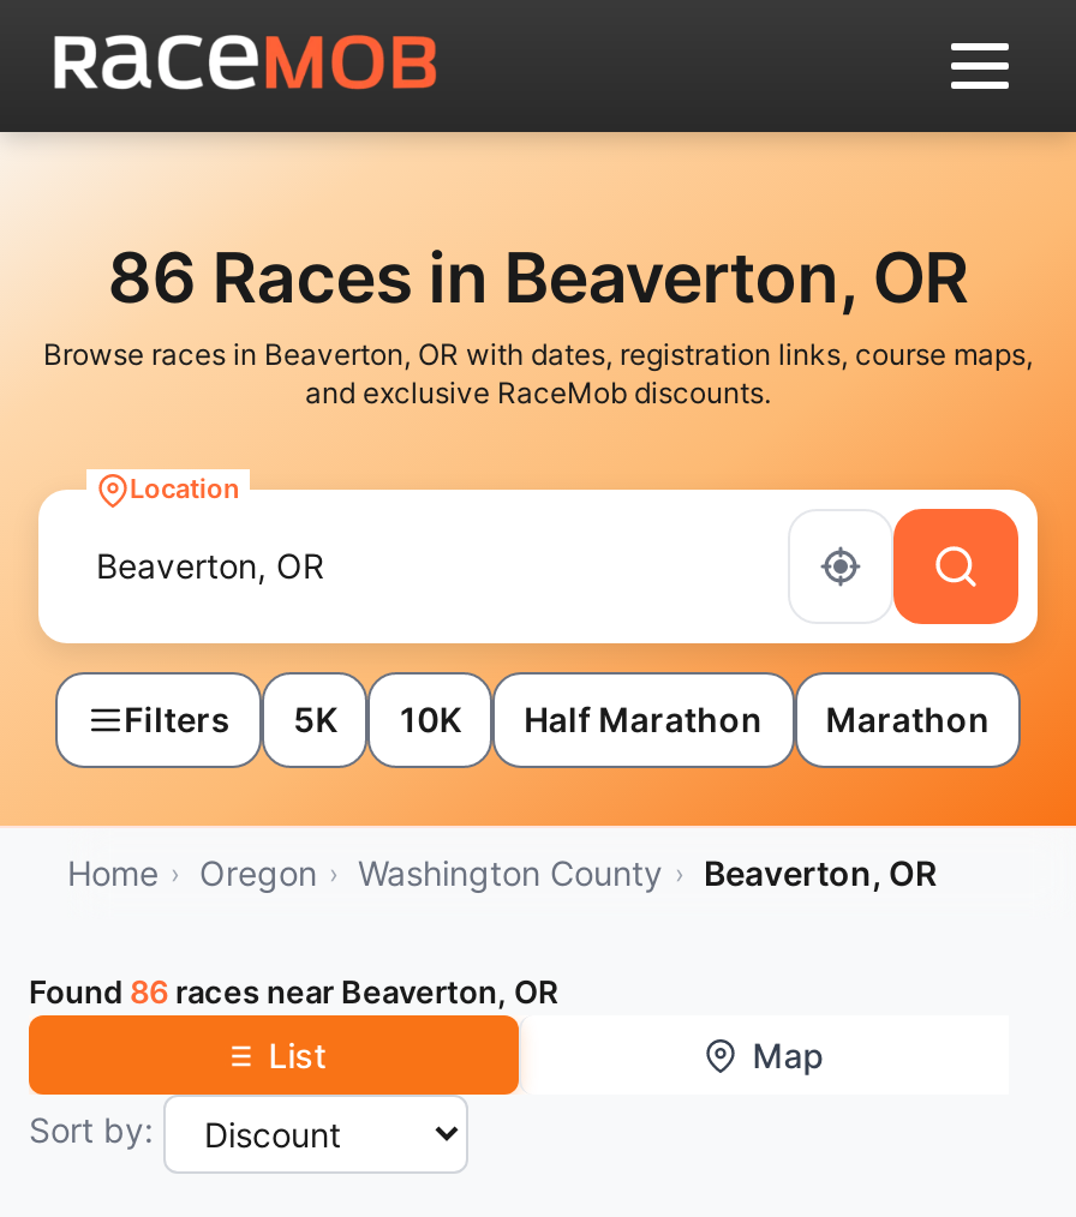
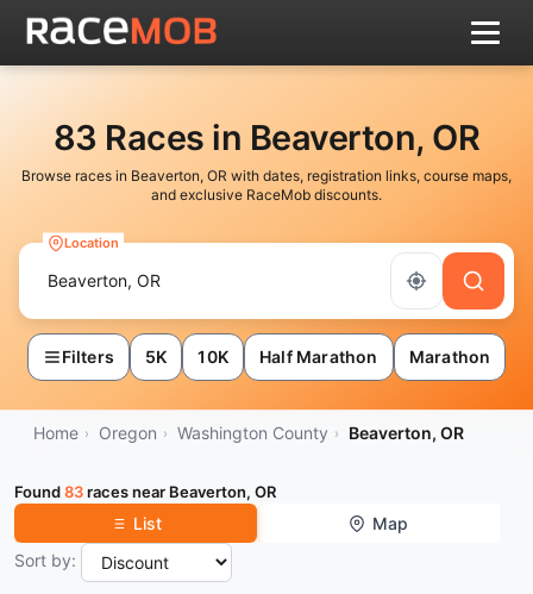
[108,235,968,319] 86 Races in Beaverton, OR -> [53,117,480,158] 83 Races in Beaverton, OR
[29,972,557,1011] Found 86 races near Beaverton, OR -> [14,482,276,501] Found 83 races near Beaverton, OR

